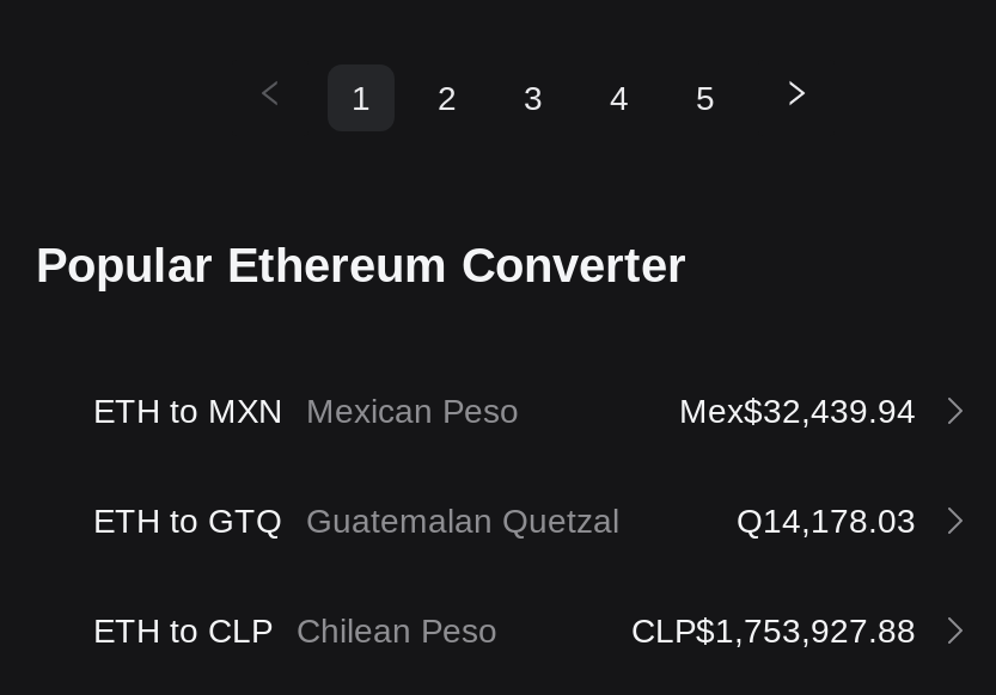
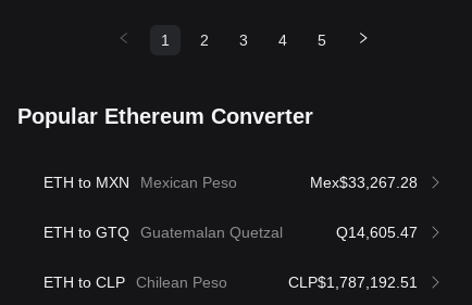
[679,391,916,429] Mex$32,439.94 -> [310,173,418,191] Mex$33,267.28
[737,501,916,539] Q14,178.03 -> [336,223,418,241] Q14,605.47
[631,611,916,649] CLP$1,753,927.88 -> [288,273,418,291] CLP$1,787,192.51

